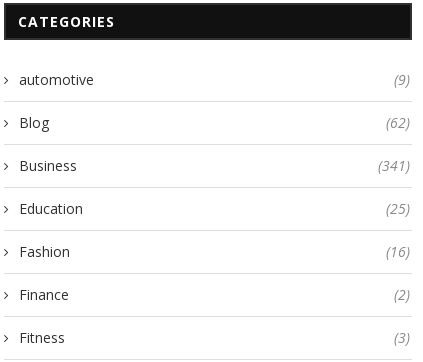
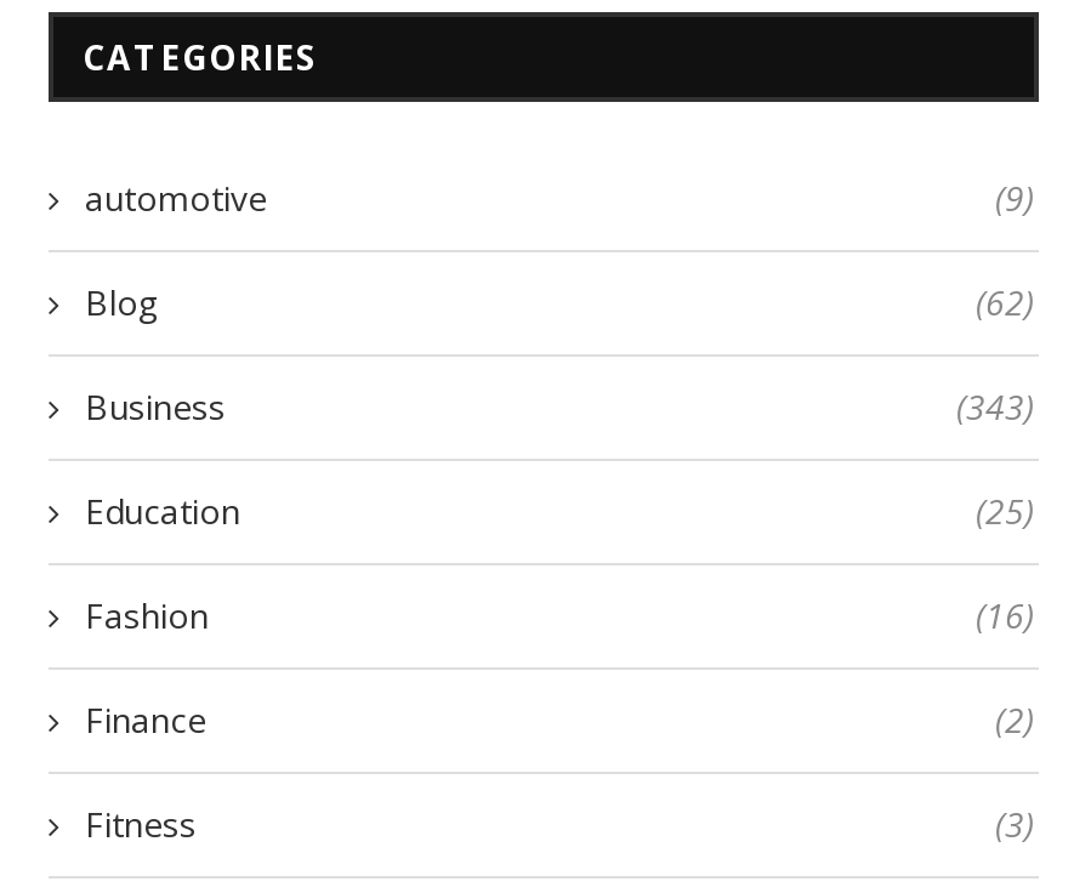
[378,156,410,175] (341) -> [956,383,1034,429] (343)

